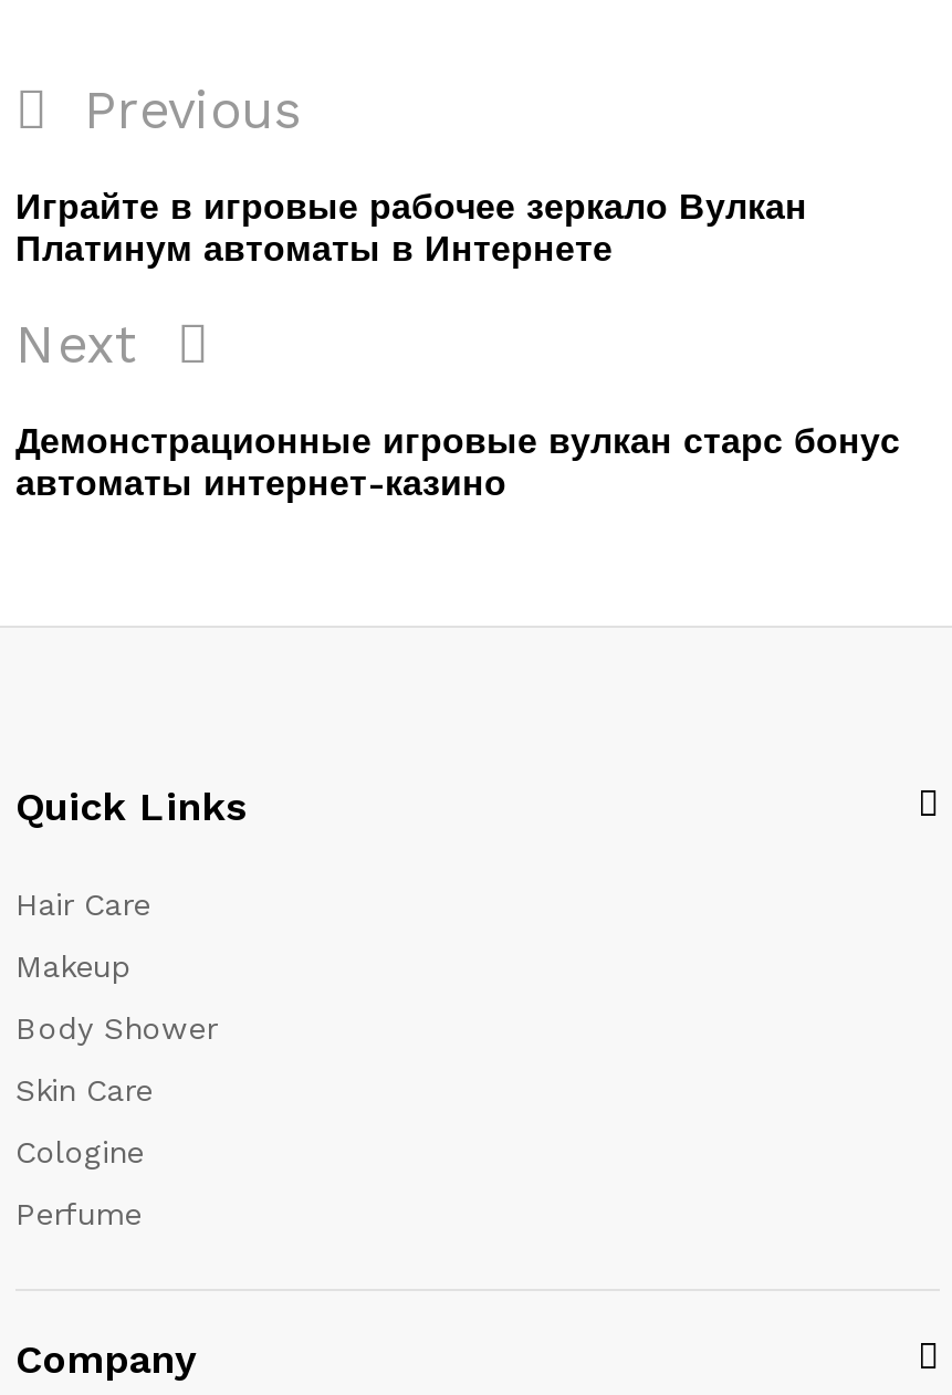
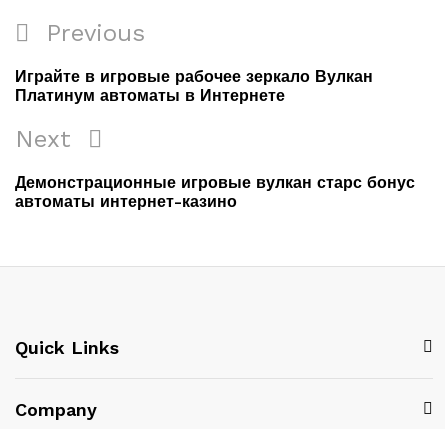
[15,886,217,1231] Hair Care | Makeup | Body Shower | Skin Care | Cologine | Perfume -> none

